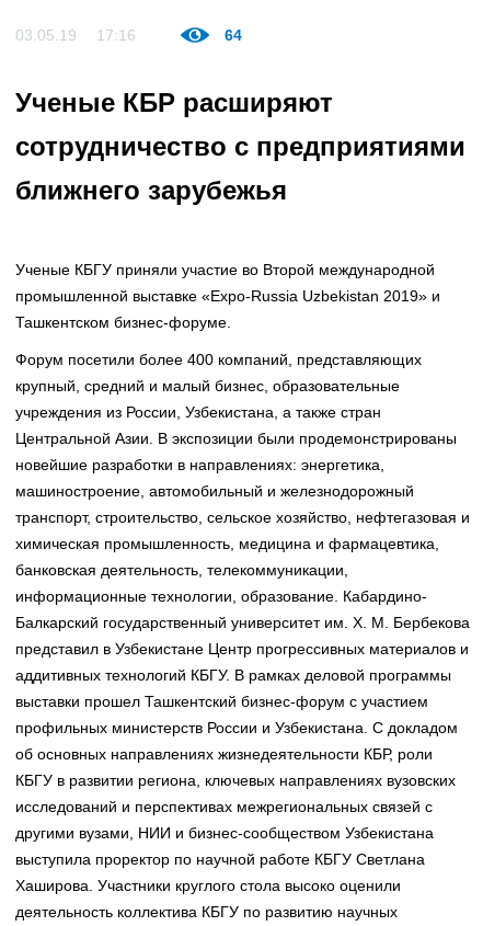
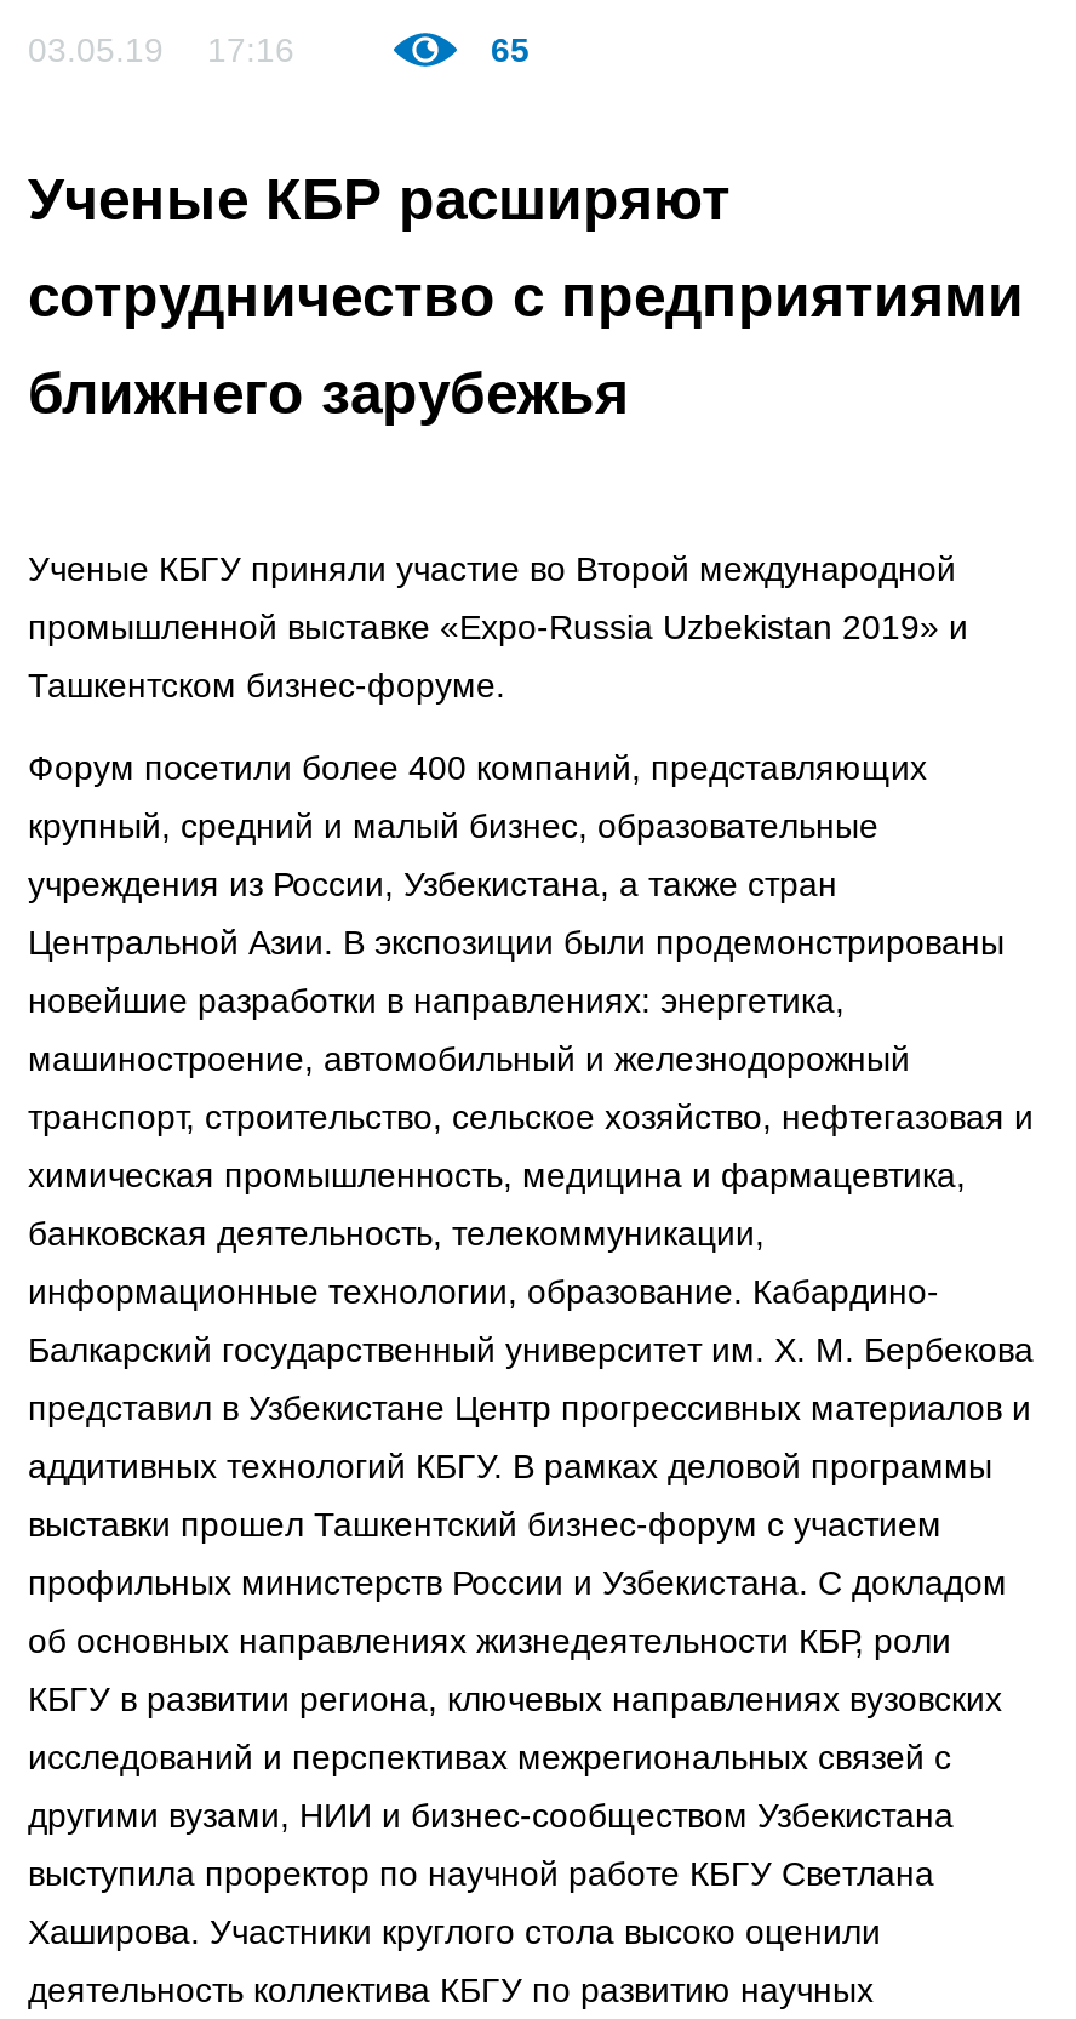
[225,26,242,44] 64 -> [491,30,530,69] 65

